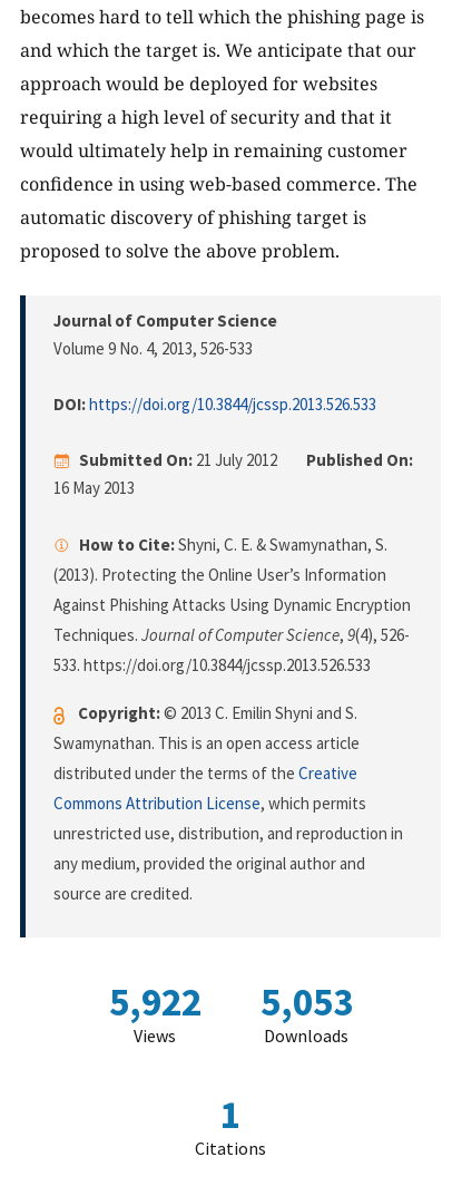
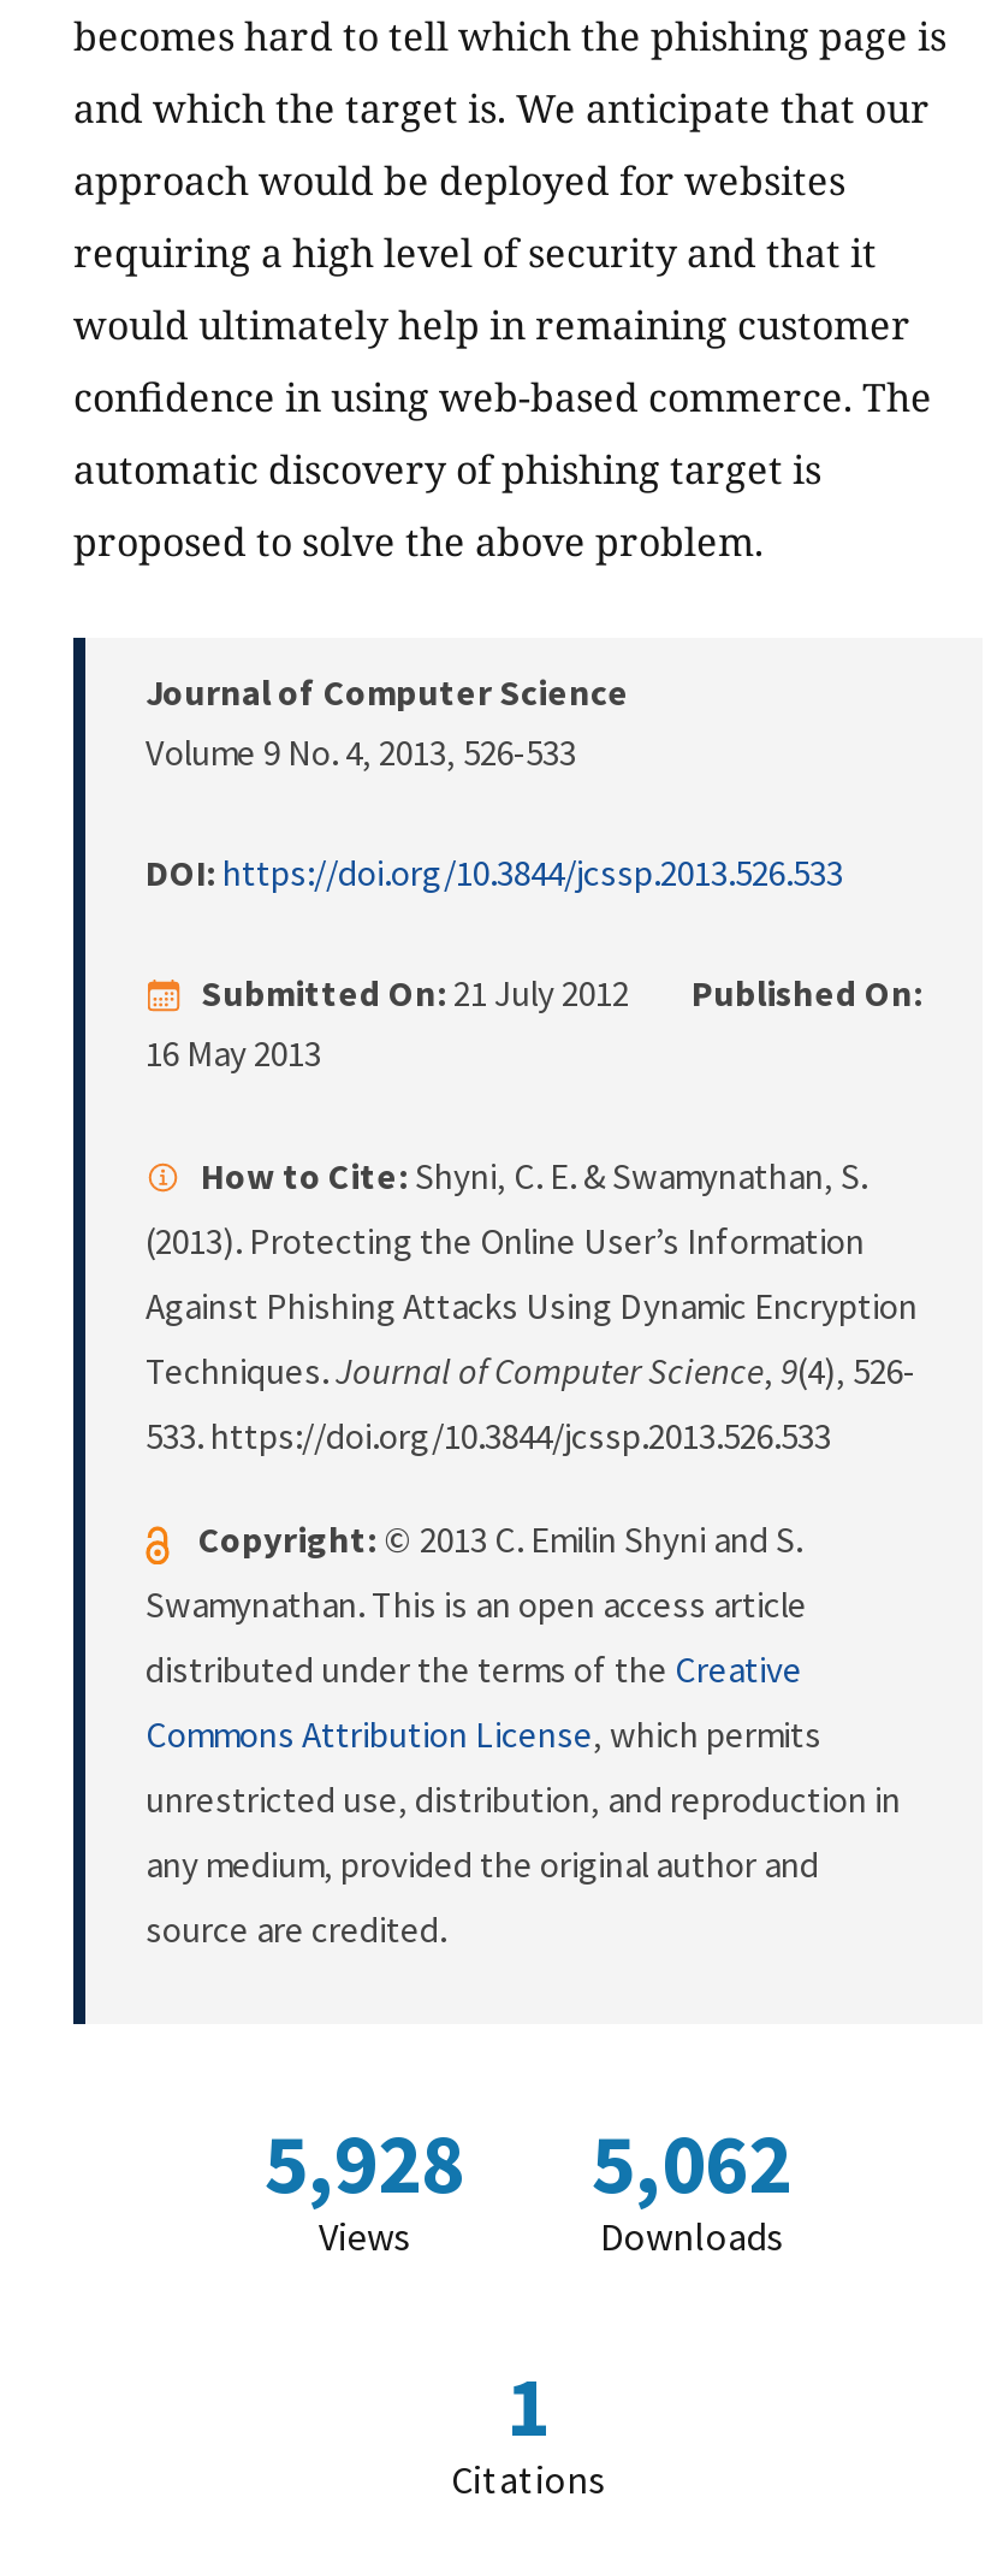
[109,978,201,1027] 5,922 -> [265,2112,464,2218] 5,928
[260,978,352,1027] 5,053 -> [592,2112,791,2218] 5,062

